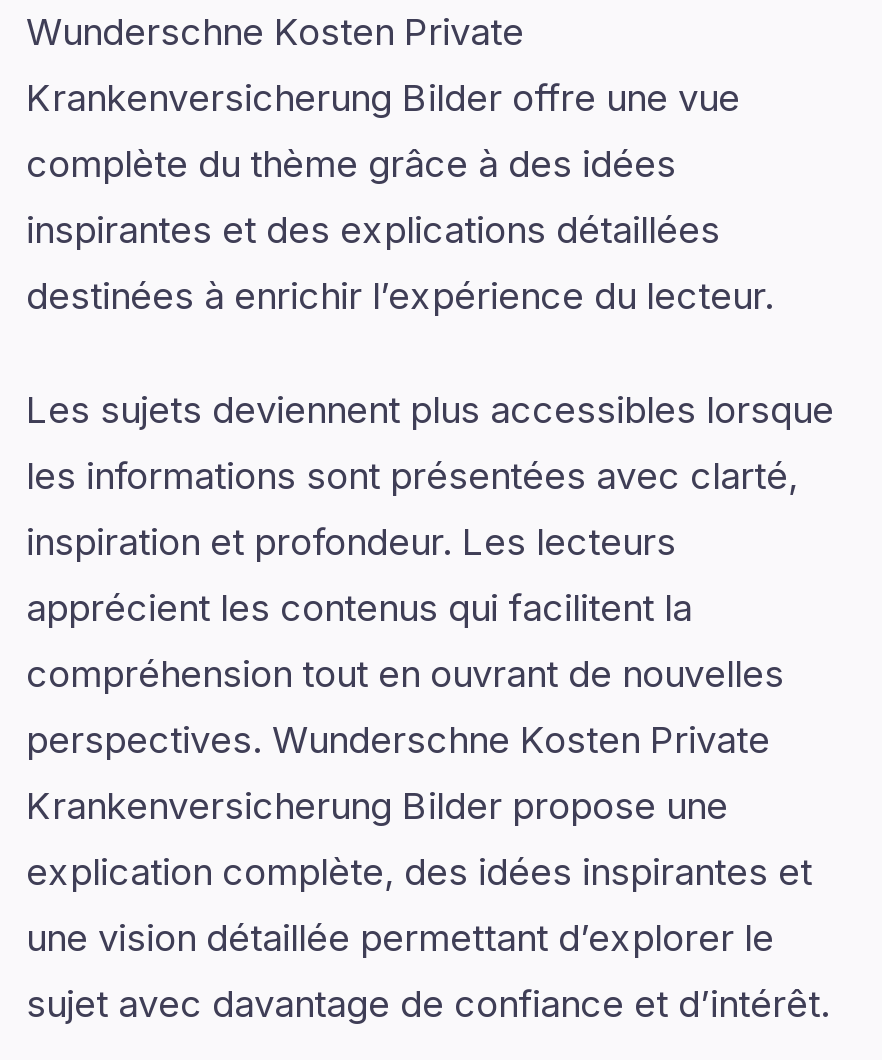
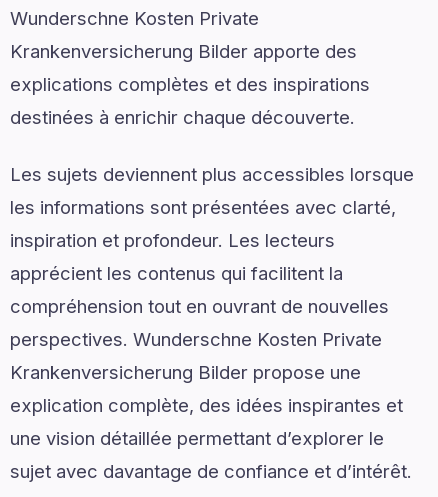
[26,75,774,317] Krankenversicherung Bilder offre une vue | complète du thème grâce à des idées | inspirantes et des explications détaillées | destinées à enrichir l’expérience du lecteur. -> [10,40,370,128] Krankenversicherung Bilder apporte des | explications complètes et des inspirations | destinées à enrichir chaque découverte.

